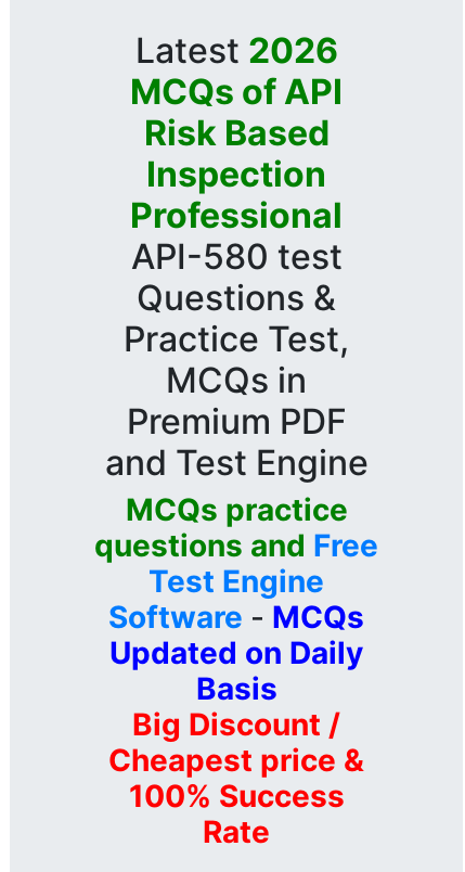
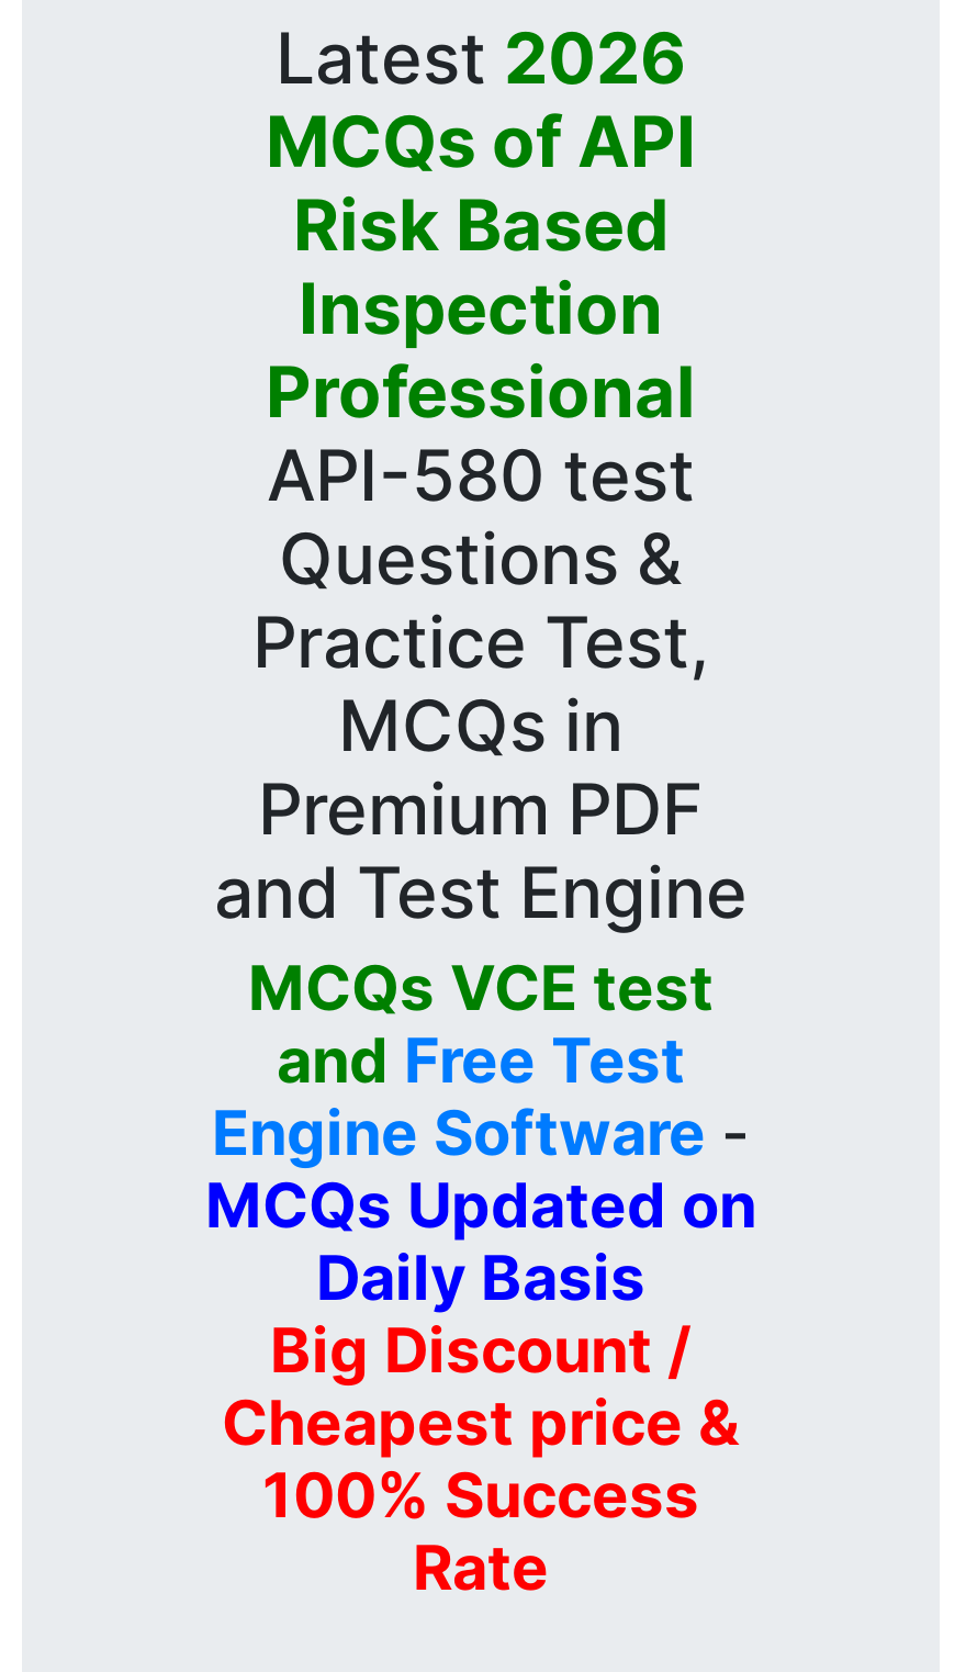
[94,491,378,707] MCQs practice | questions and Free | Test Engine | Software -MCQs | Updated on Daily | Basis -> [205,950,756,1314] MCQs VCE test | and Free Test | Engine Software - | MCQs Updated on | Daily Basis

